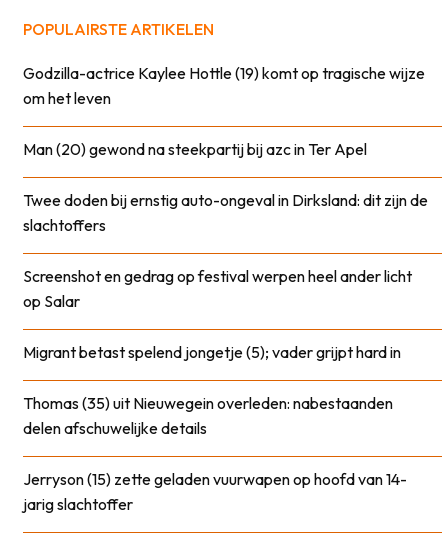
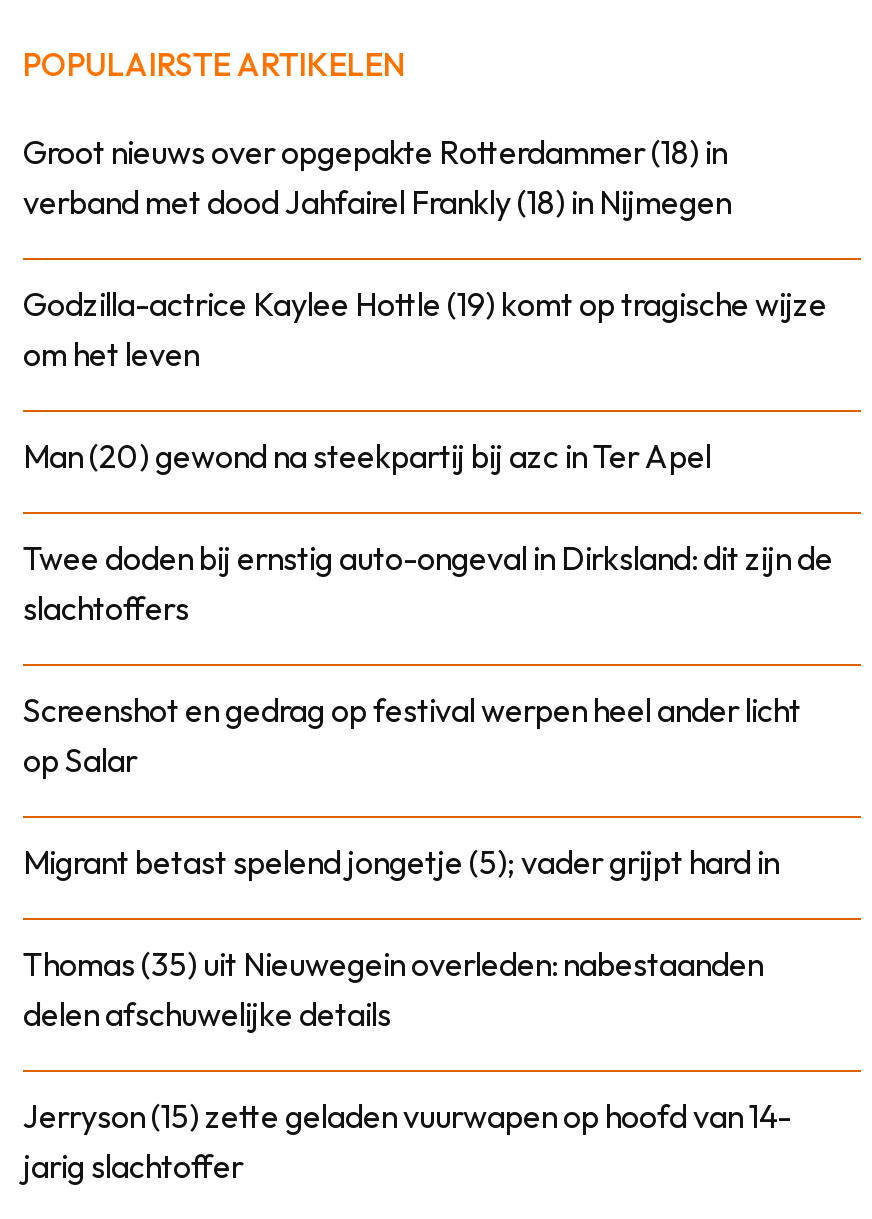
none -> [23,132,731,222] Groot nieuws over opgepakte Rotterdammer (18) in | verband met dood Jahfairel Frankly (18) in Nijmegen

